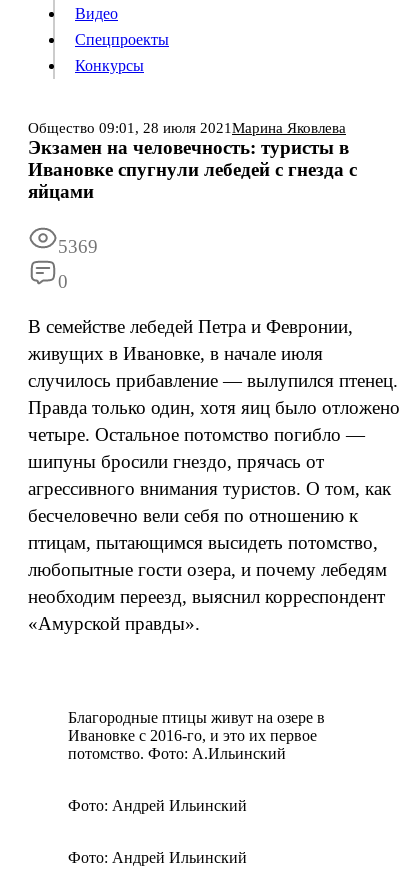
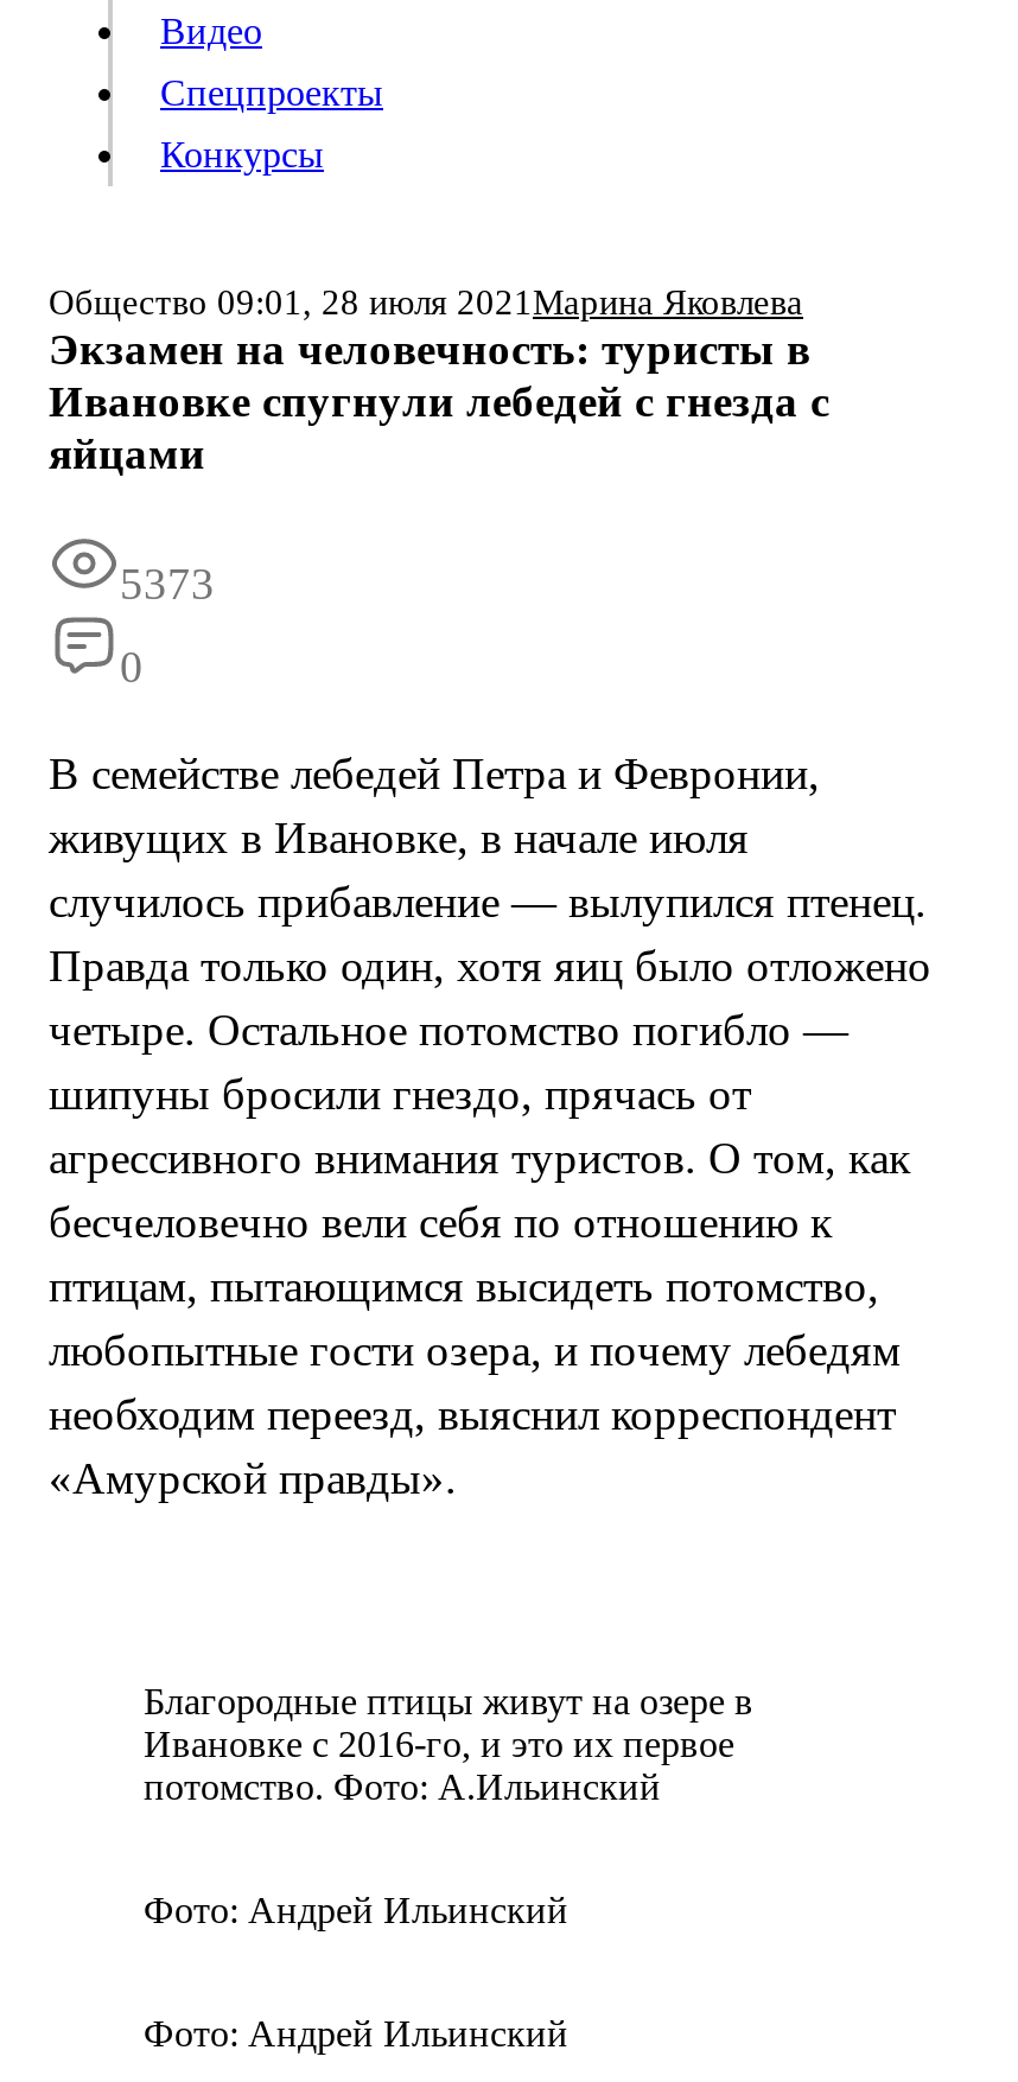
[58,236,98,257] 5369 -> [120,559,215,609] 5373

